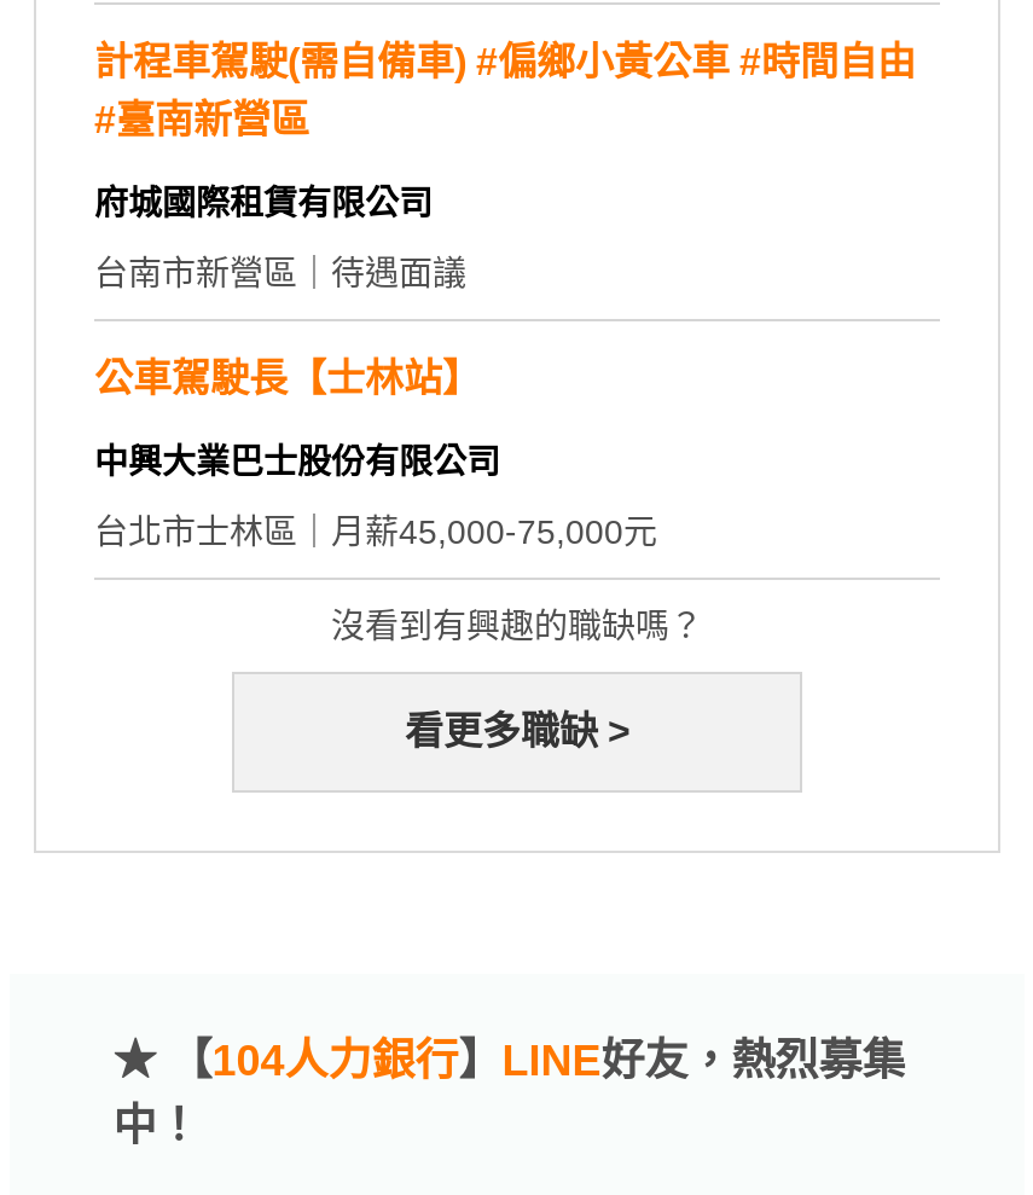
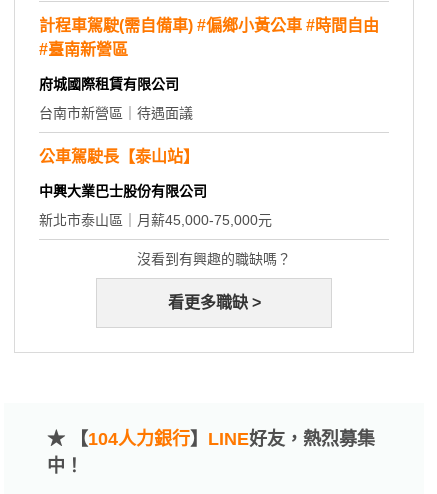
[94,358,481,399] 公車駕駛長【士林站】 -> [39,148,199,165] 公車駕駛長【泰山站】
[94,512,657,551] 台北市士林區｜月薪45,000-75,000元 -> [39,212,272,228] 新北市泰山區｜月薪45,000-75,000元

